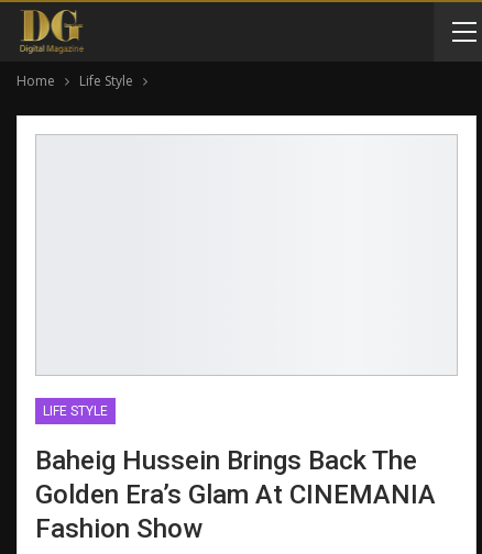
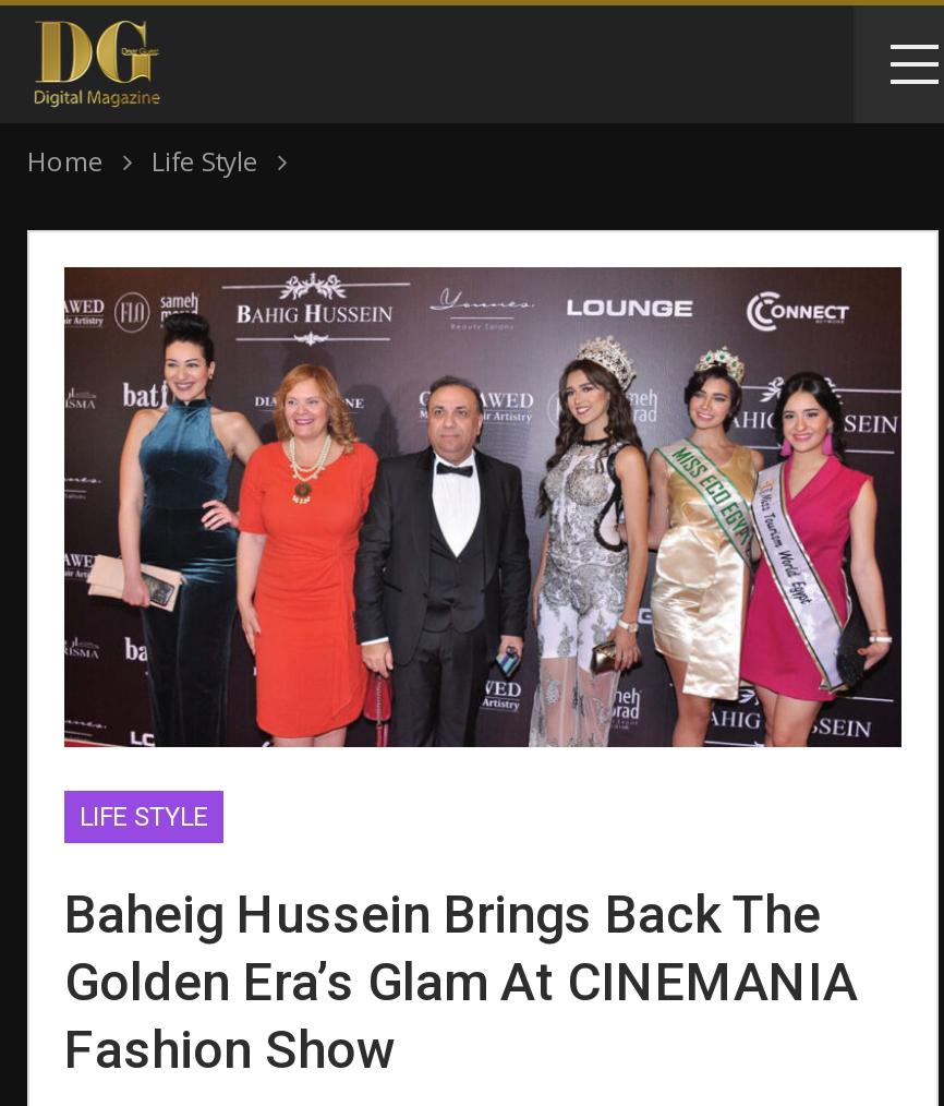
none -> [62,265,904,749] [image]

